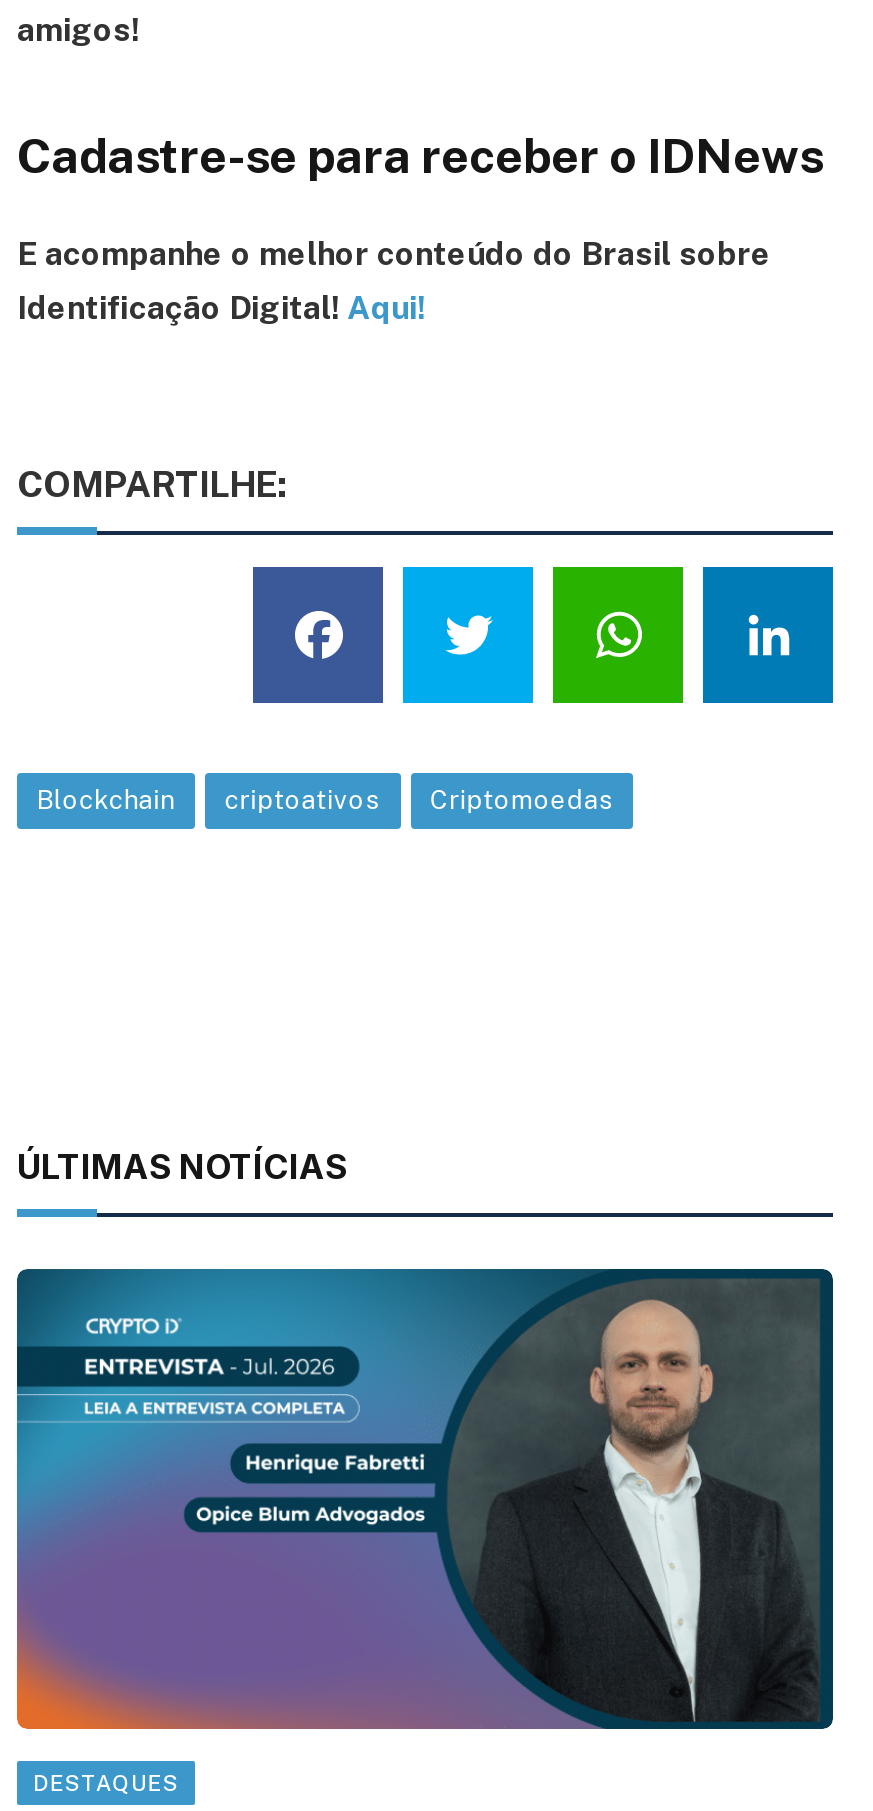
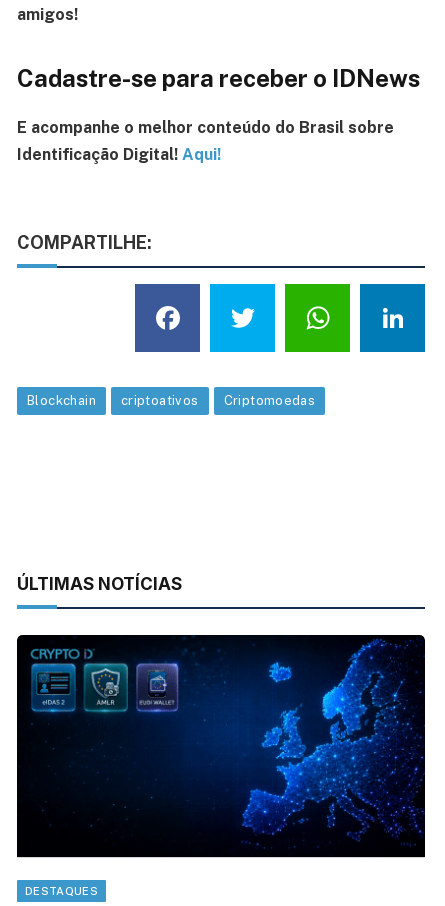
[15,1268,835,1732] [image] -> [16,634,425,865] [image]

